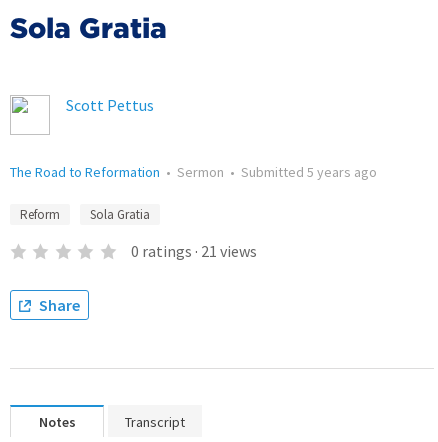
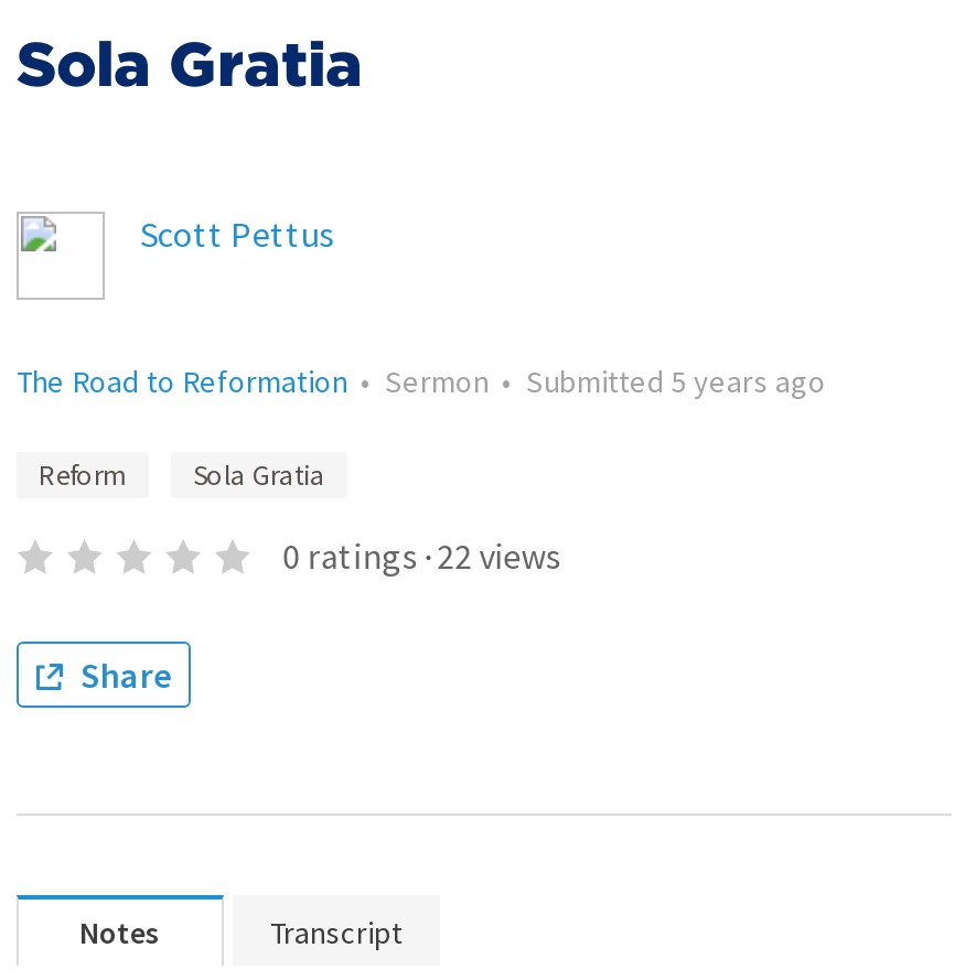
[131,241,257,261] 0 ratings · 21 views -> [283,534,561,578] 0 ratings · 22 views

